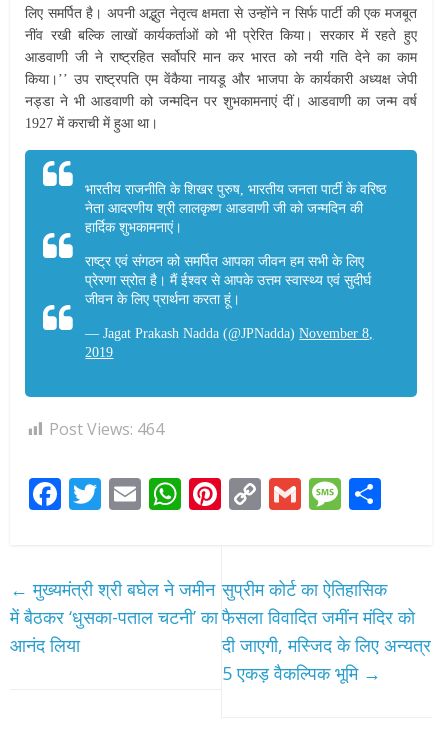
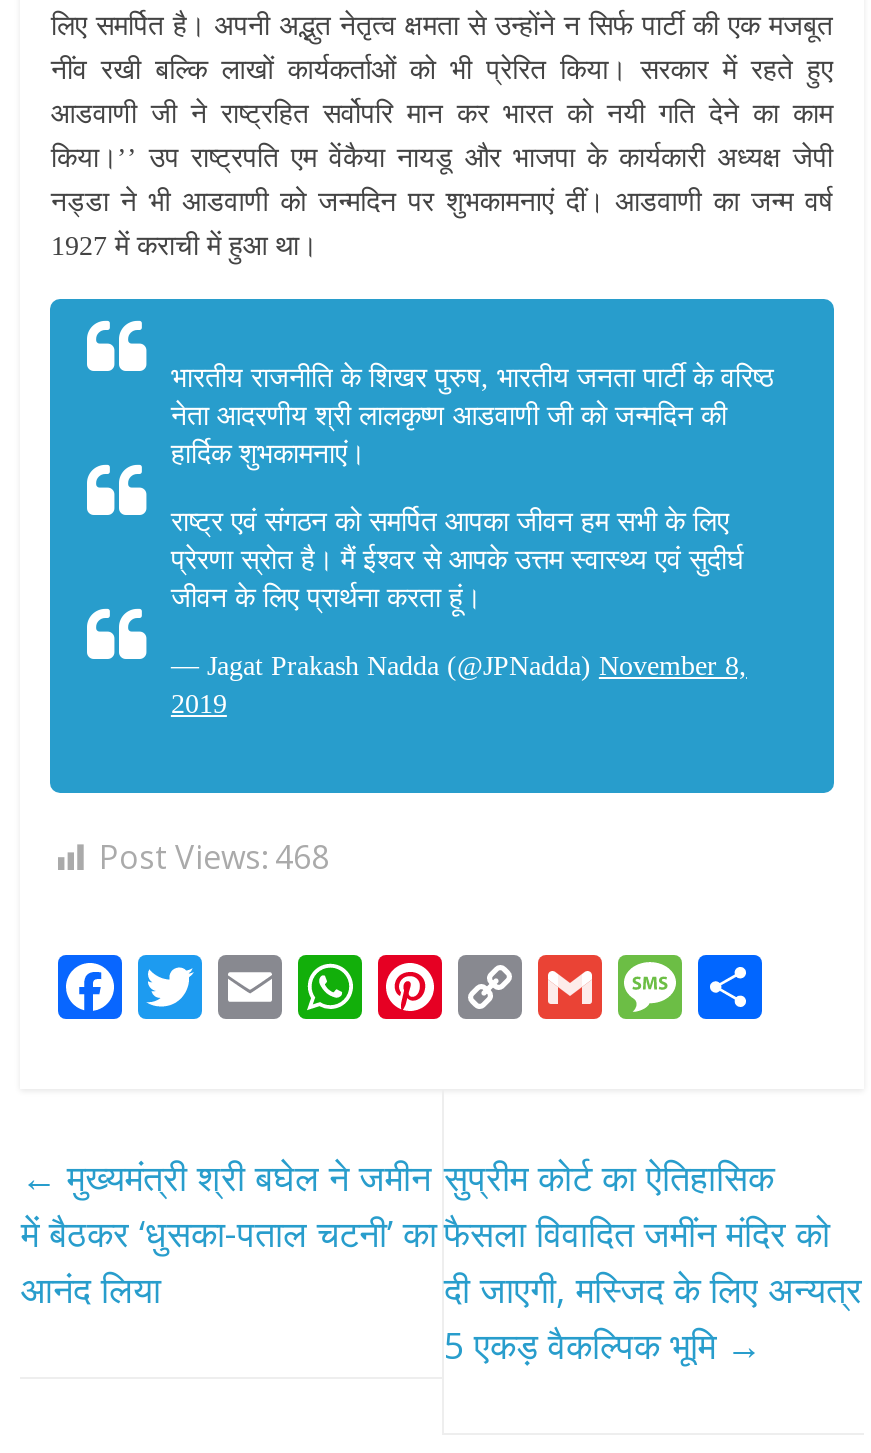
[49,418,164,440] Post Views: 464 -> [99,835,329,879] Post Views: 468

